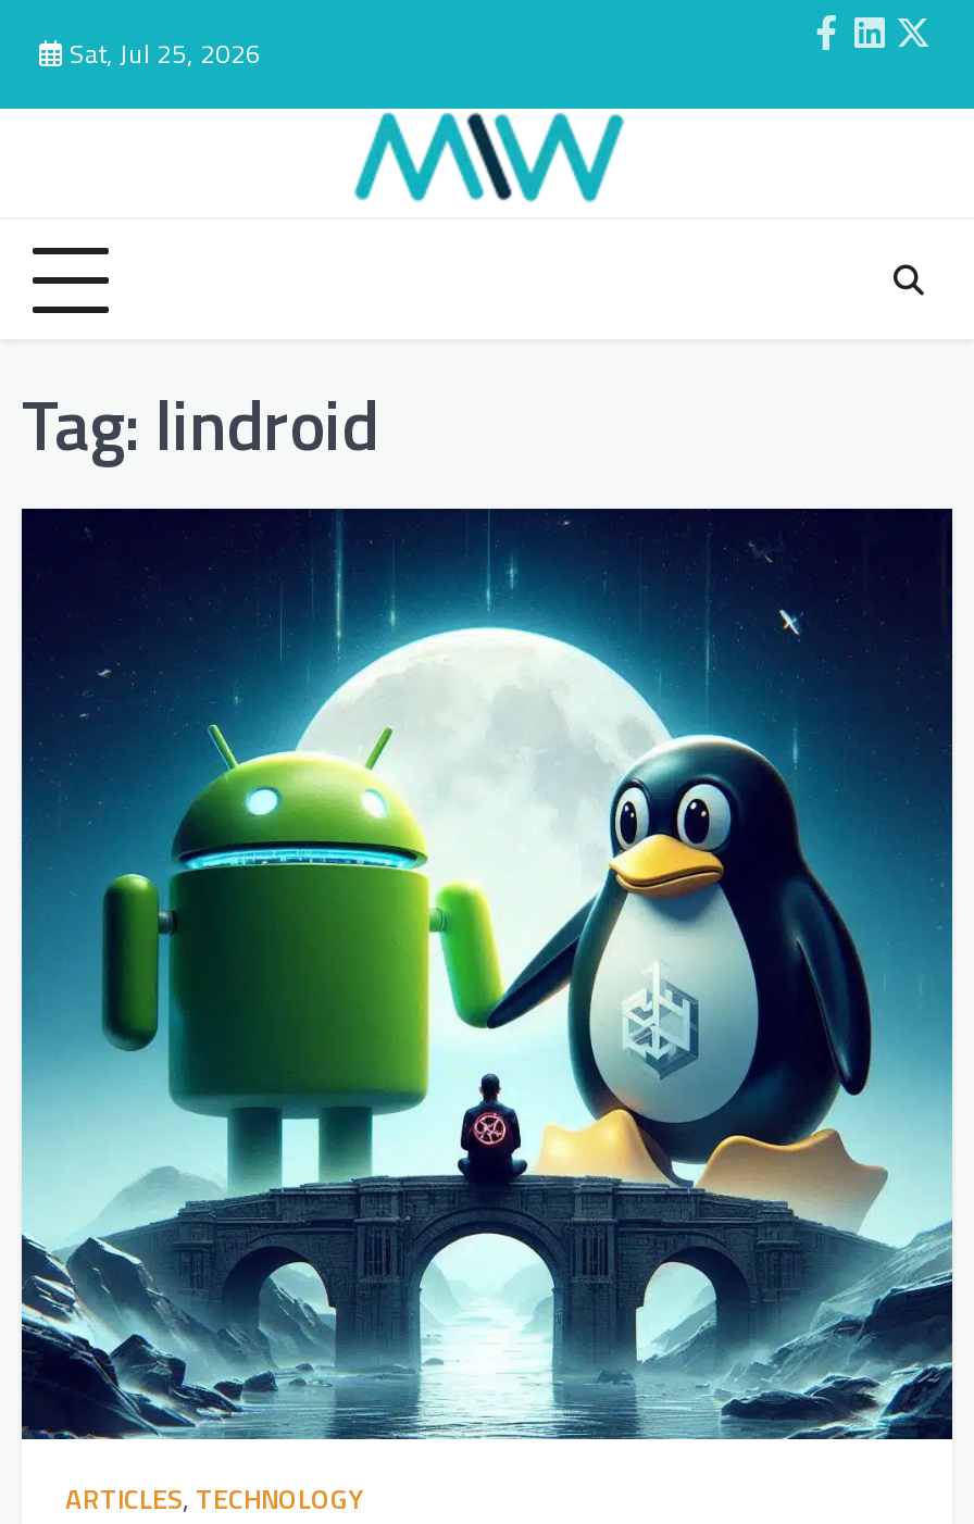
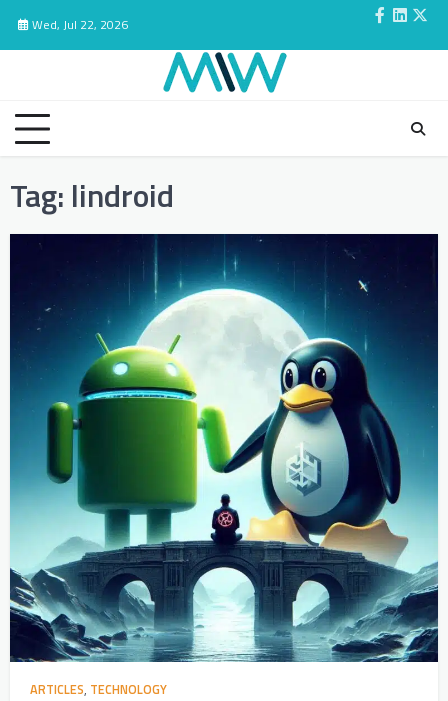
[70,33,261,74] Sat, Jul 25, 2026 -> [32,15,128,34] Wed, Jul 22, 2026

